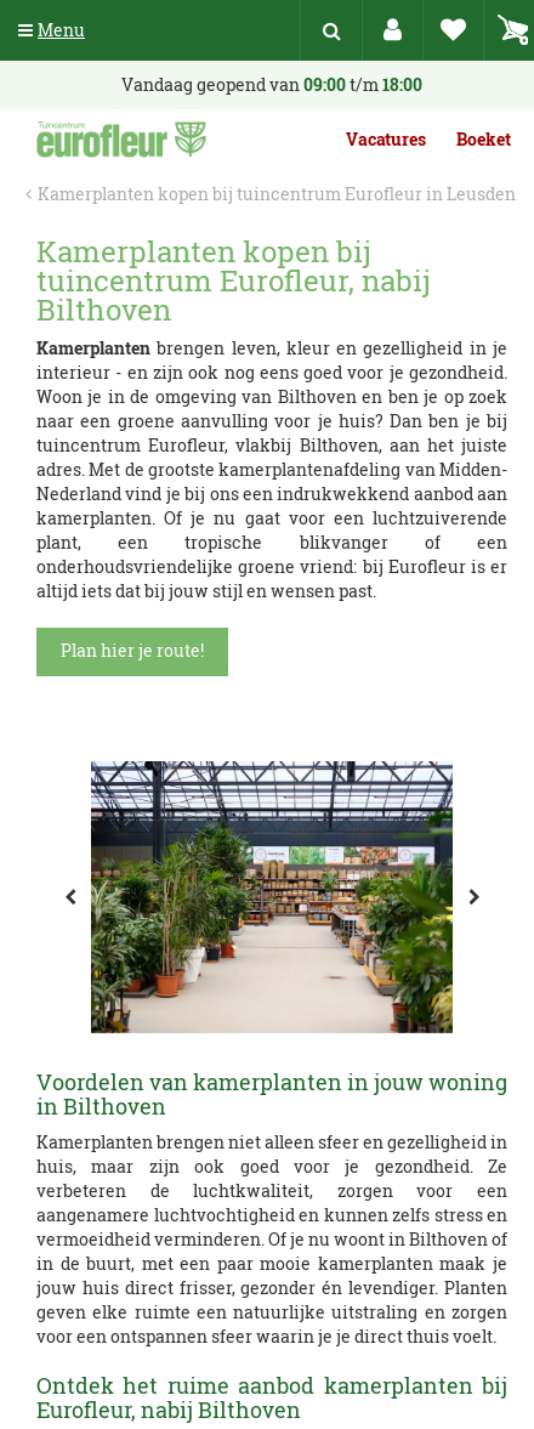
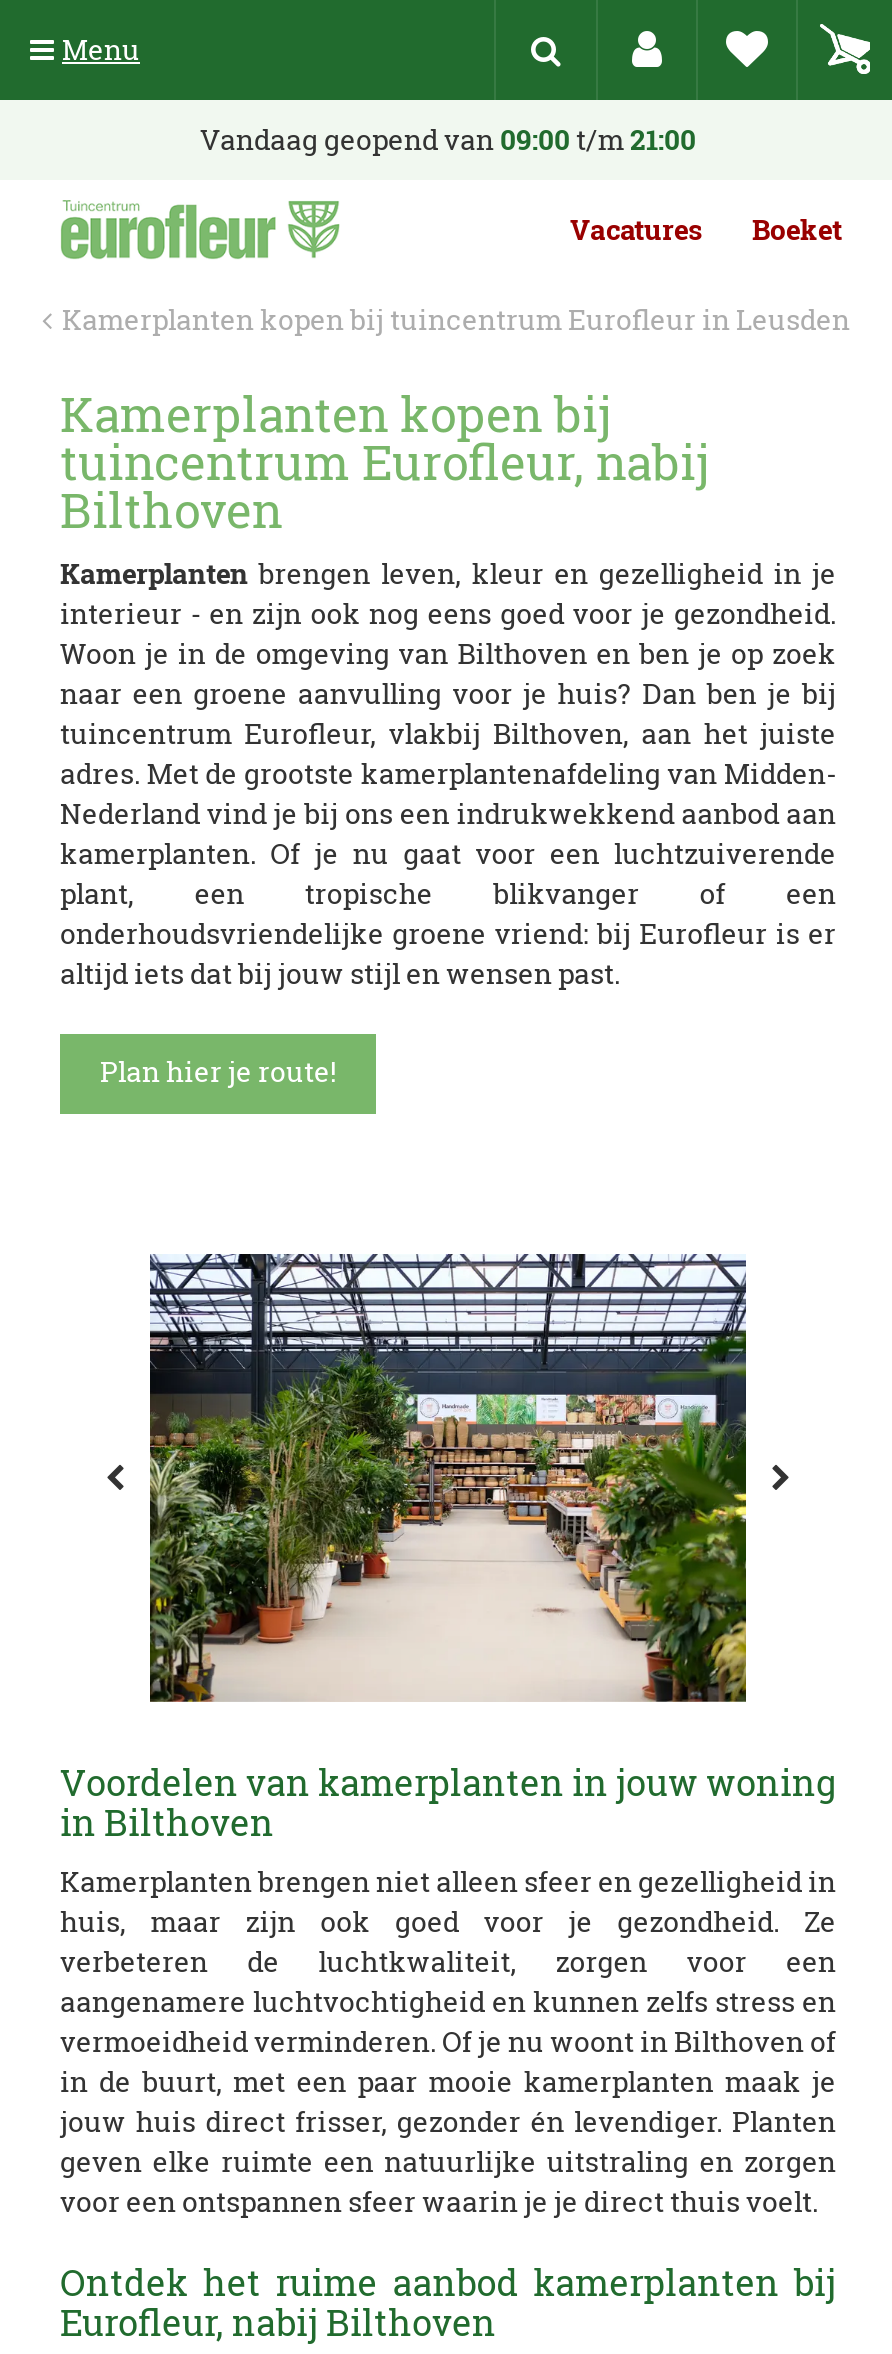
[121,73,422,96] Vandaag geopend van 09:00 t/m 18:00 -> [200,120,696,158] Vandaag geopend van 09:00 t/m 21:00

